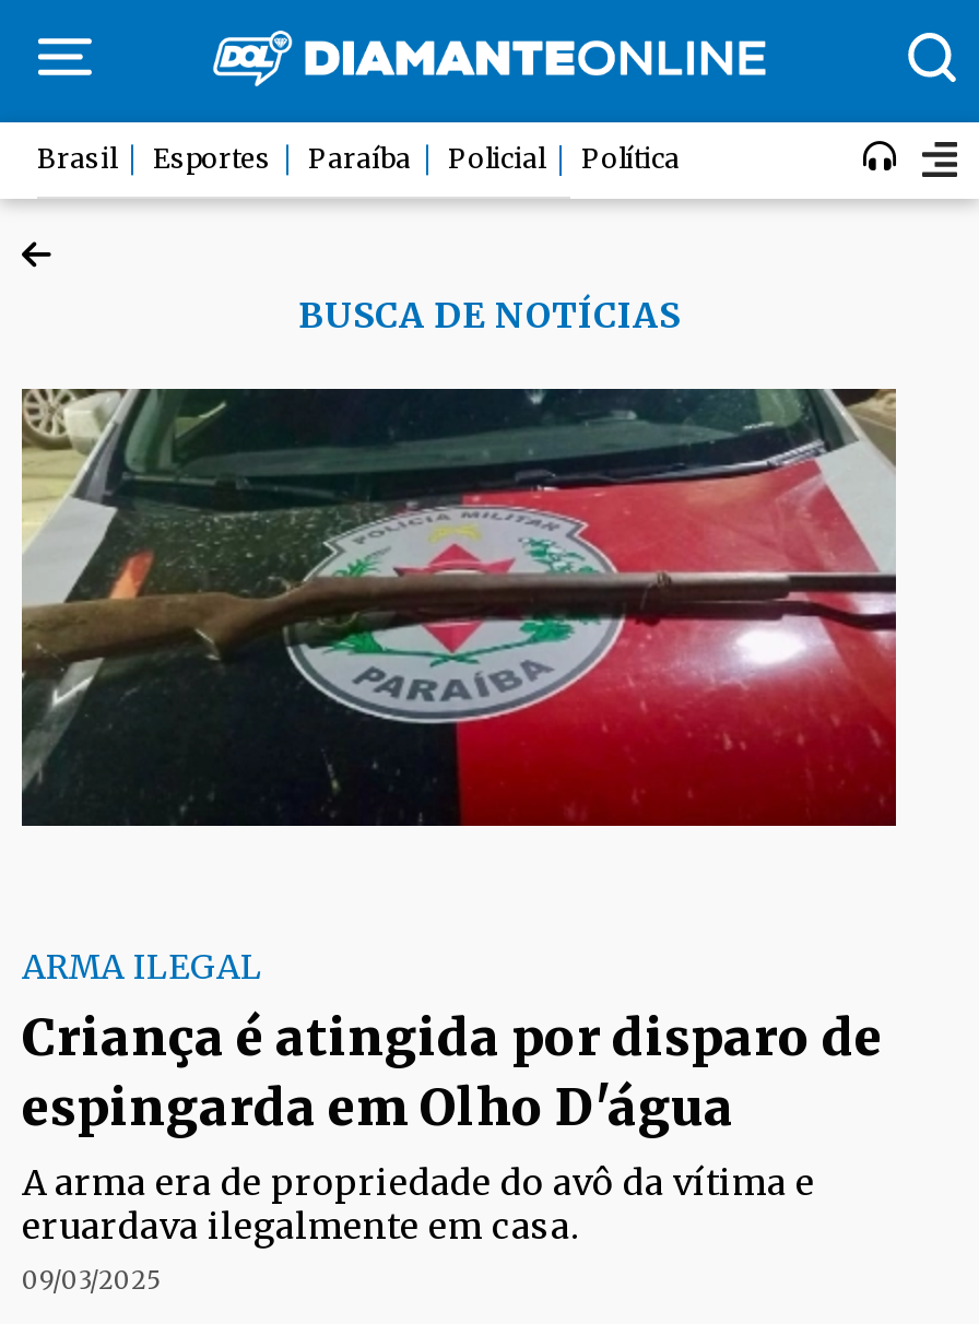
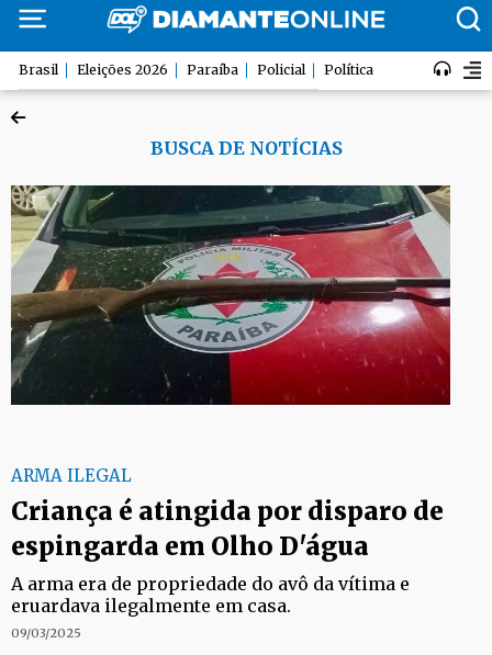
[153,142,271,175] Esportes -> [77,61,168,78] Eleições 2026

